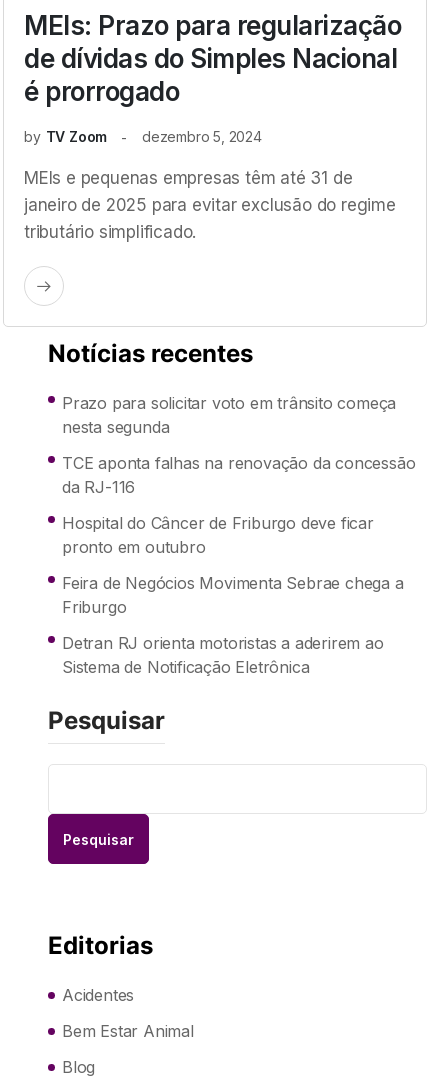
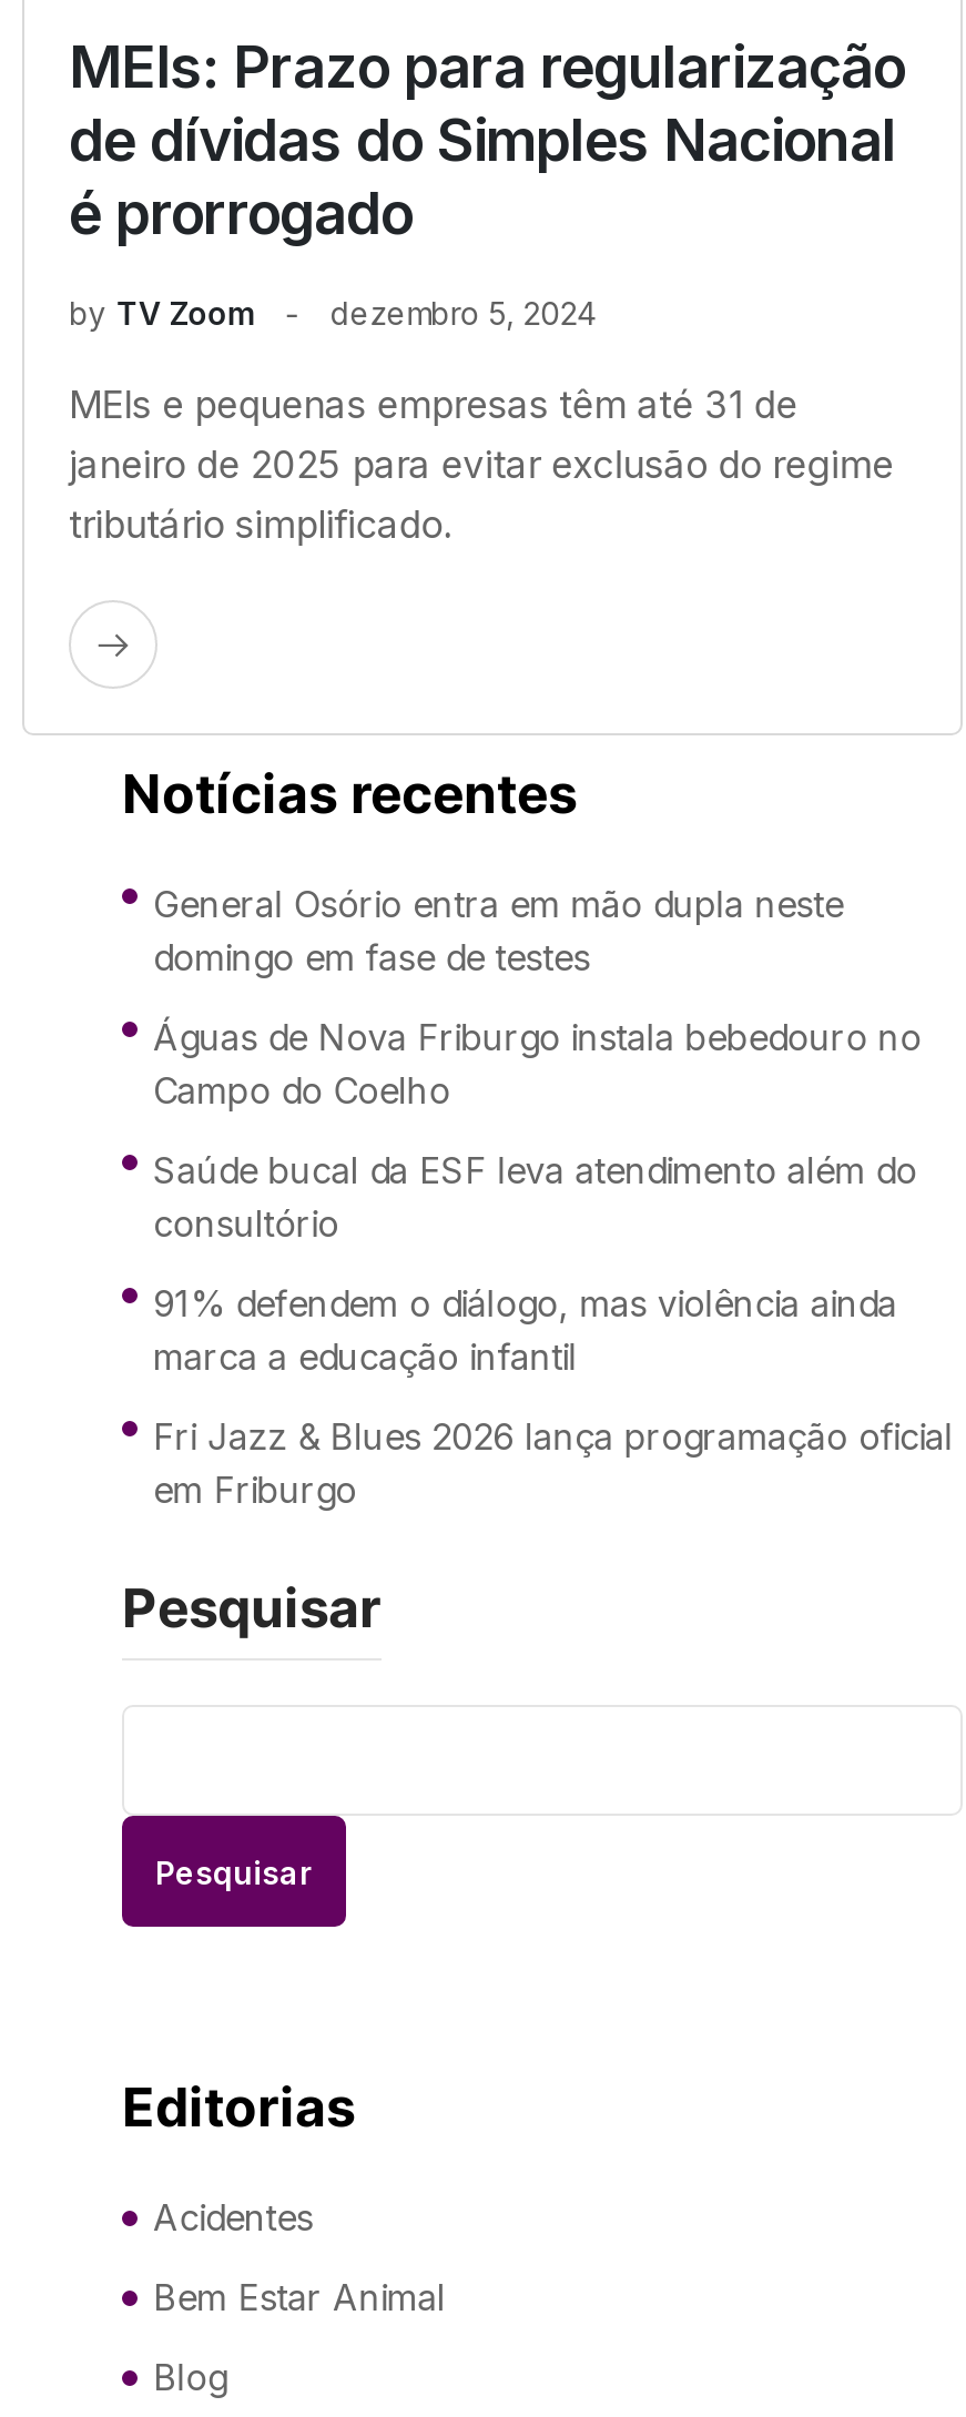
[62,393,396,437] Prazo para solicitar voto em trânsito começa | nesta segunda -> [153,883,843,981] General Osório entra em mão dupla neste | domingo em fase de testes
[62,453,415,497] TCE aponta falhas na renovação da concessão | da RJ-116 -> [153,1016,921,1114] Águas de Nova Friburgo instala bebedouro no | Campo do Coelho
[62,513,374,557] Hospital do Câncer de Friburgo deve ficar | pronto em outubro -> [153,1149,917,1247] Saúde bucal da ESF leva atendimento além do | consultório
[62,573,404,617] Feira de Negócios Movimenta Sebrae chega a | Friburgo -> [153,1282,897,1380] 91% defendem o diálogo, mas violência ainda | marca a educação infantil
[62,633,384,677] Detran RJ orienta motoristas a aderirem ao | Sistema de Notificação Eletrônica -> [153,1415,953,1513] Fri Jazz & Blues 2026 lança programação oficial | em Friburgo

